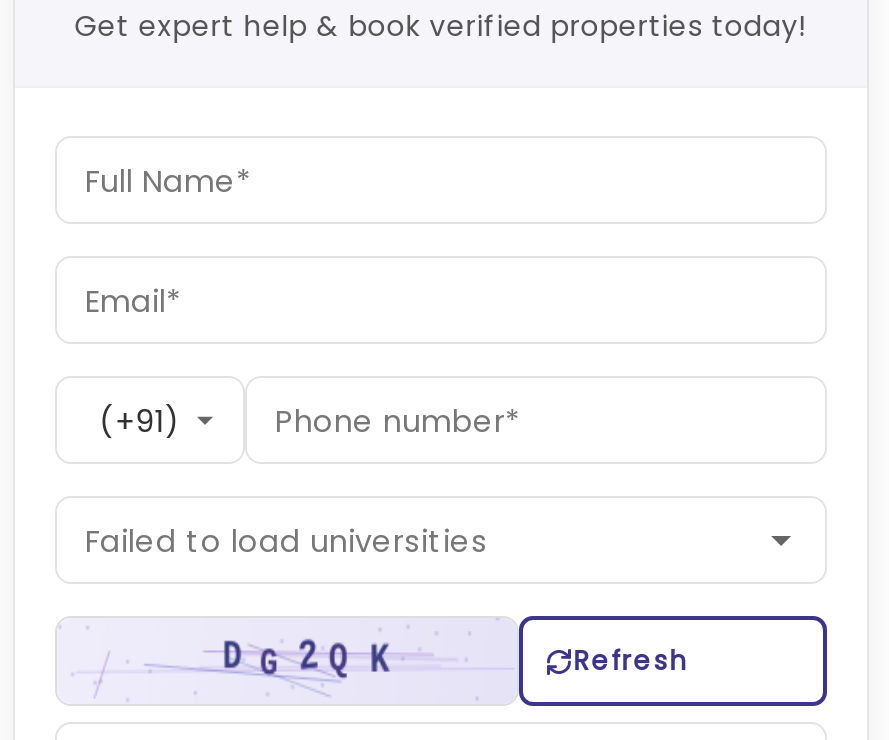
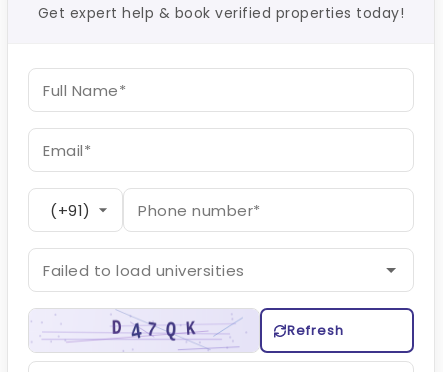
[127,636,435,700] [image] -> [42,310,242,351] [image]

